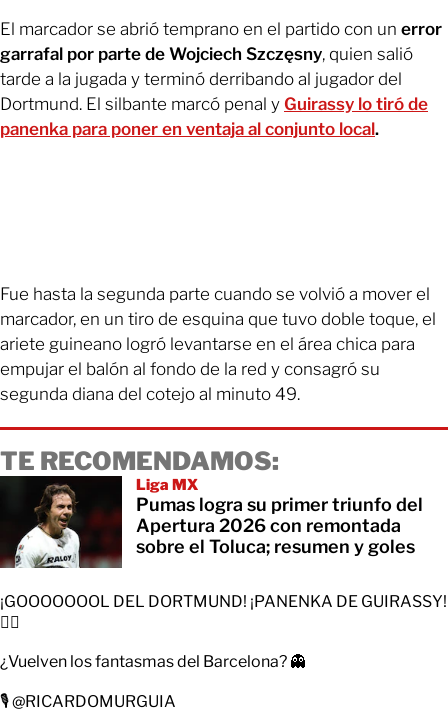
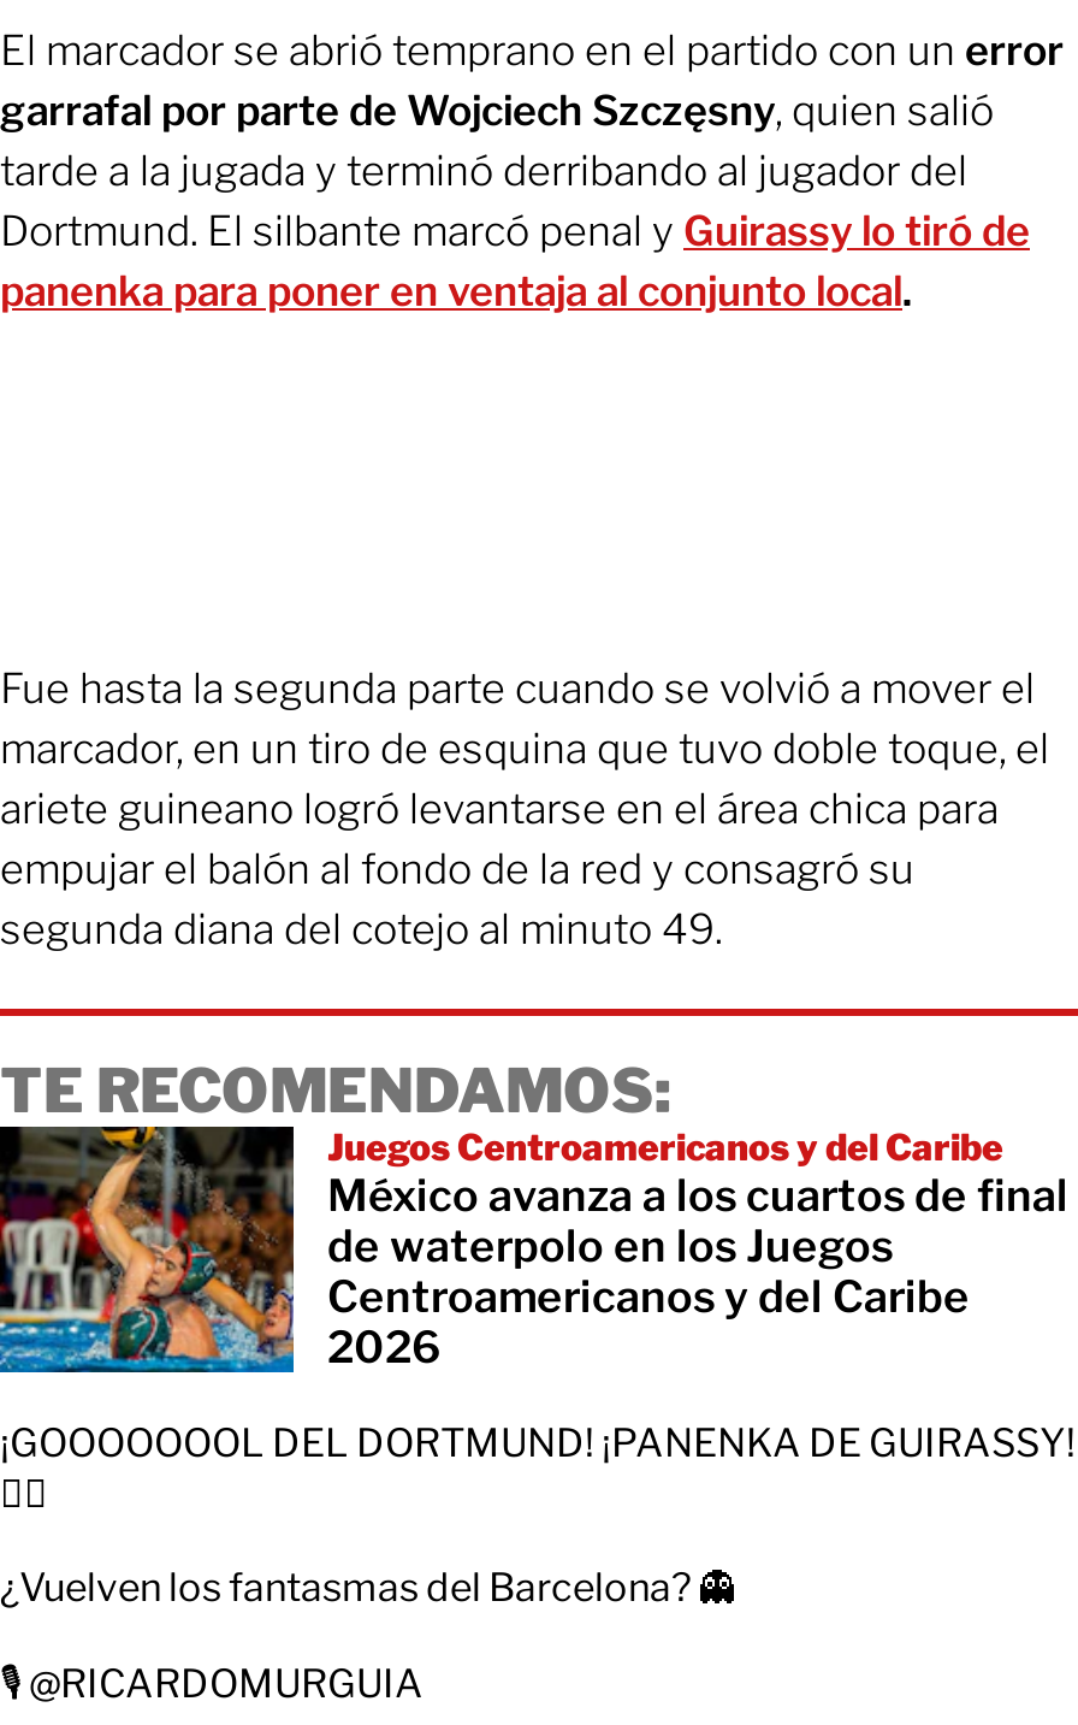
[3,476,423,572] [image] | Liga MX | Pumas logra su primer triunfo del | Apertura 2026 con remontada | sobre el Toluca; resumen y goles -> [7,1127,1068,1375] [image] | Juegos Centroamericanos y del Caribe | México avanza a los cuartos de final | de waterpolo en los Juegos | Centroamericanos y del Caribe | 2026

